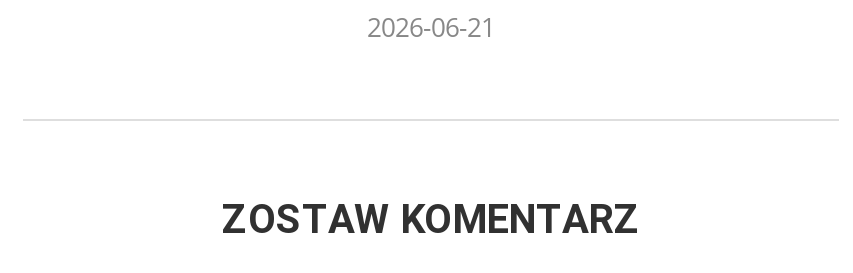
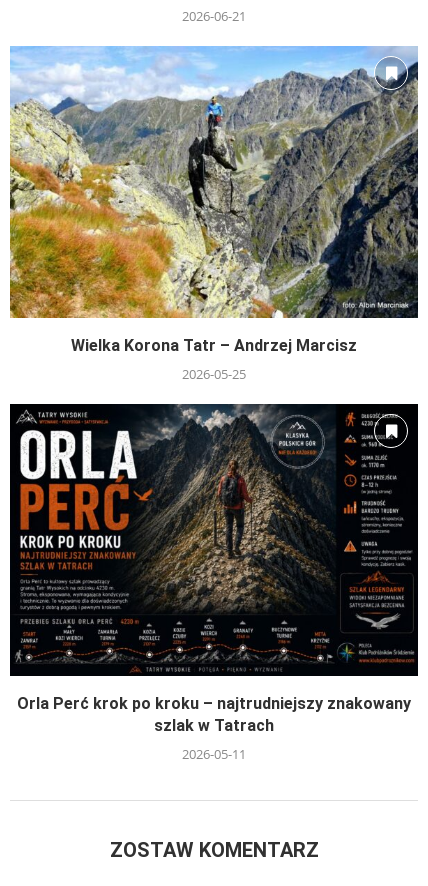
none -> [9,45,419,382] [image] | Wielka Korona Tatr – Andrzej Marcisz | 2026-05-25
none -> [9,403,419,762] [image] | Orla Perć krok po kroku – najtrudniejszy znakowany | szlak w Tatrach | 2026-05-11

